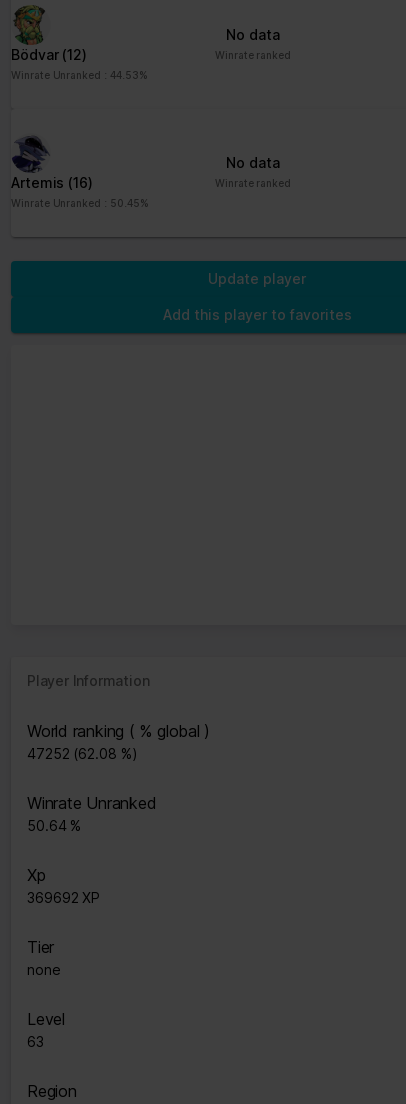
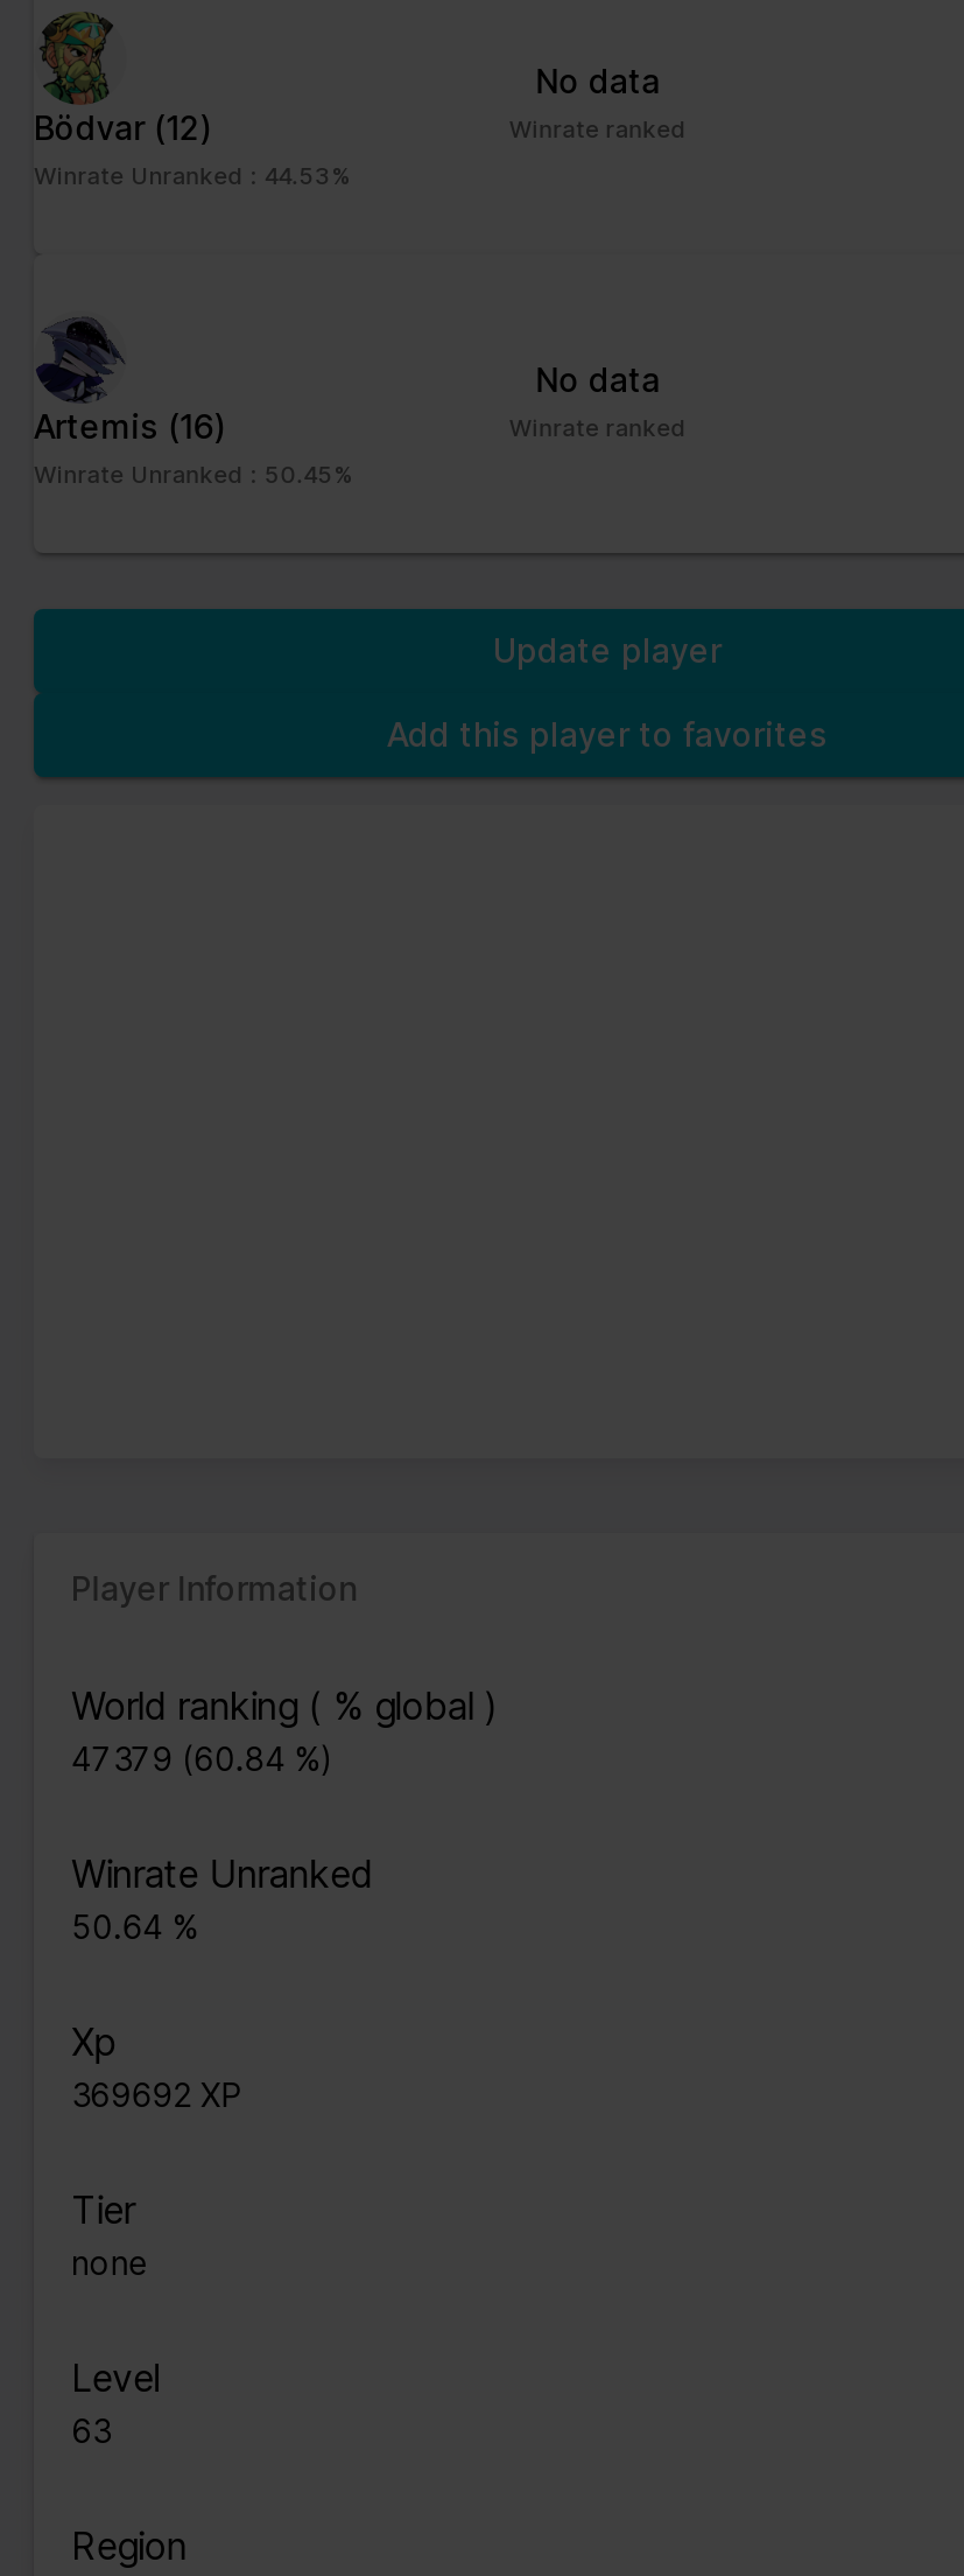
[27,745,138,762] 47252 (62.08 %) -> [71,1738,334,1778] 47379 (60.84 %)

